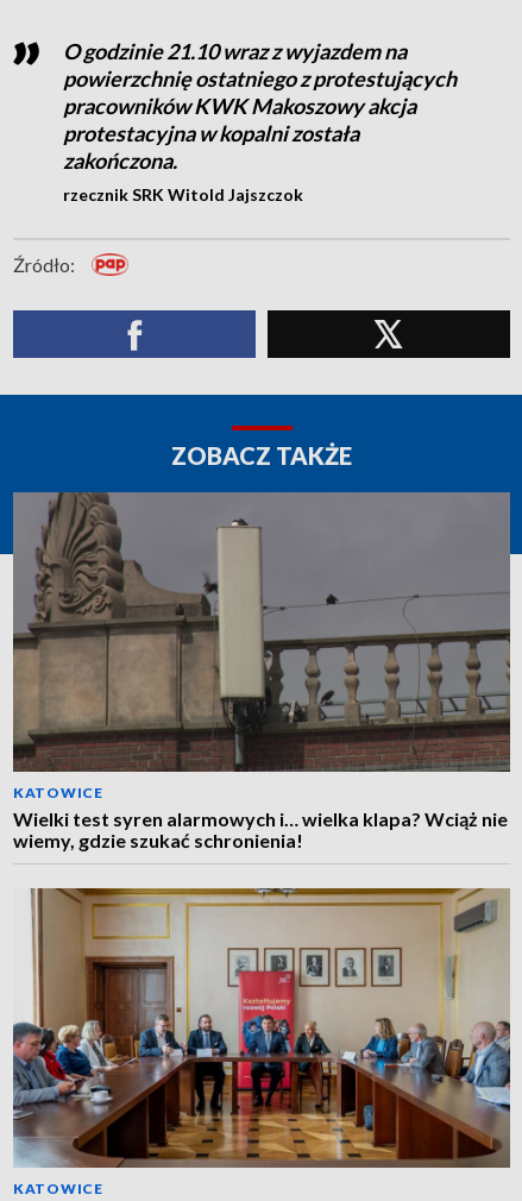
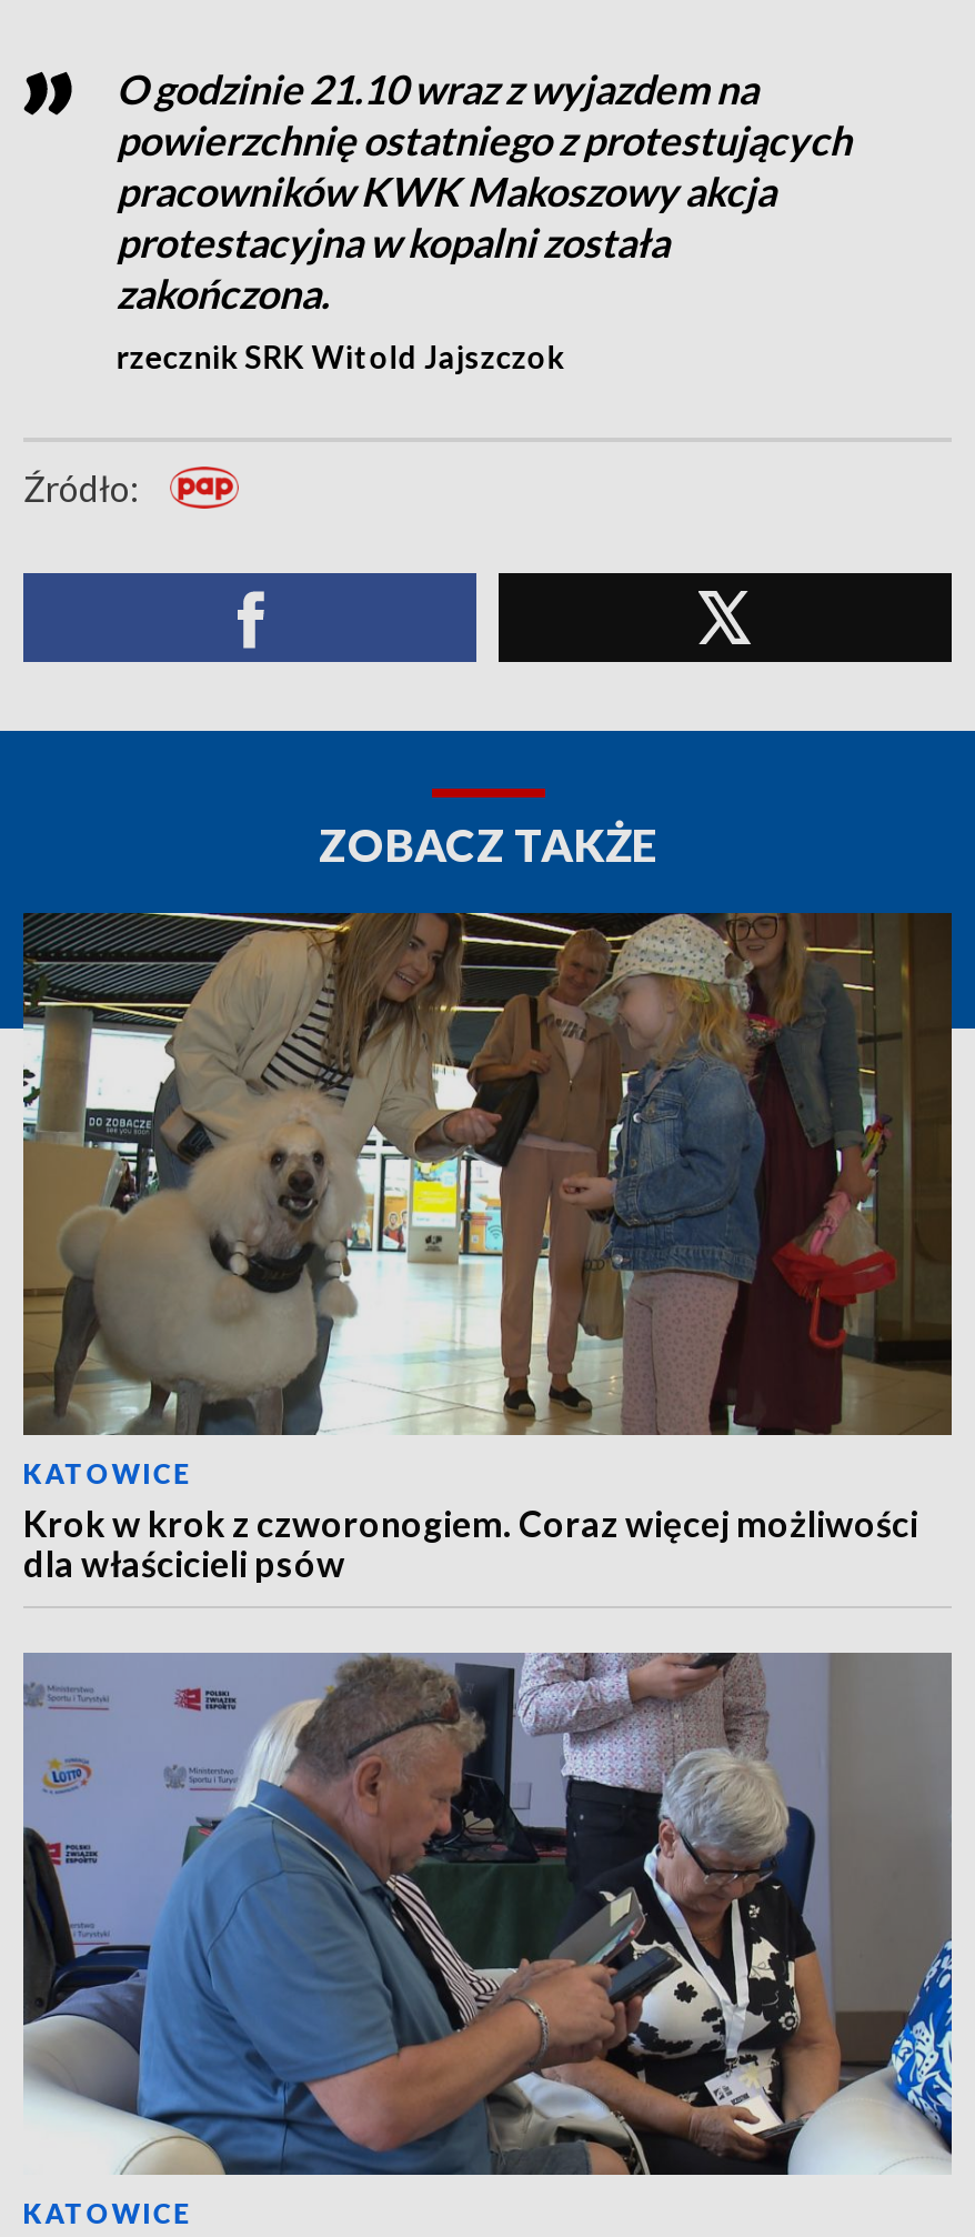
[12,491,511,851] [image] | Wielki test syren alarmowych i… wielka klapa? Wciąż nie | wiemy, gdzie szukać schronienia! -> [21,911,954,1584] [image] | Krok w krok z czworonogiem. Coraz więcej możliwości | dla właścicieli psów
[12,887,511,1169] [image] -> [21,1651,954,2177] [image]

